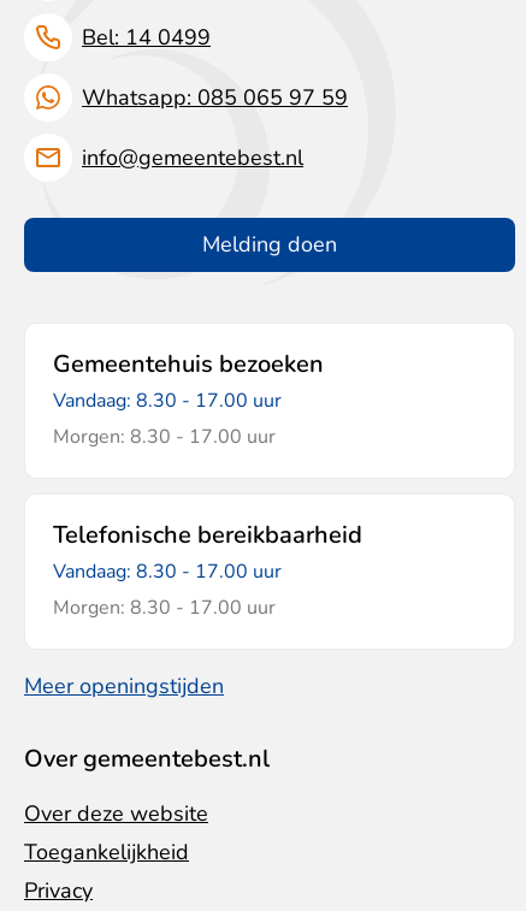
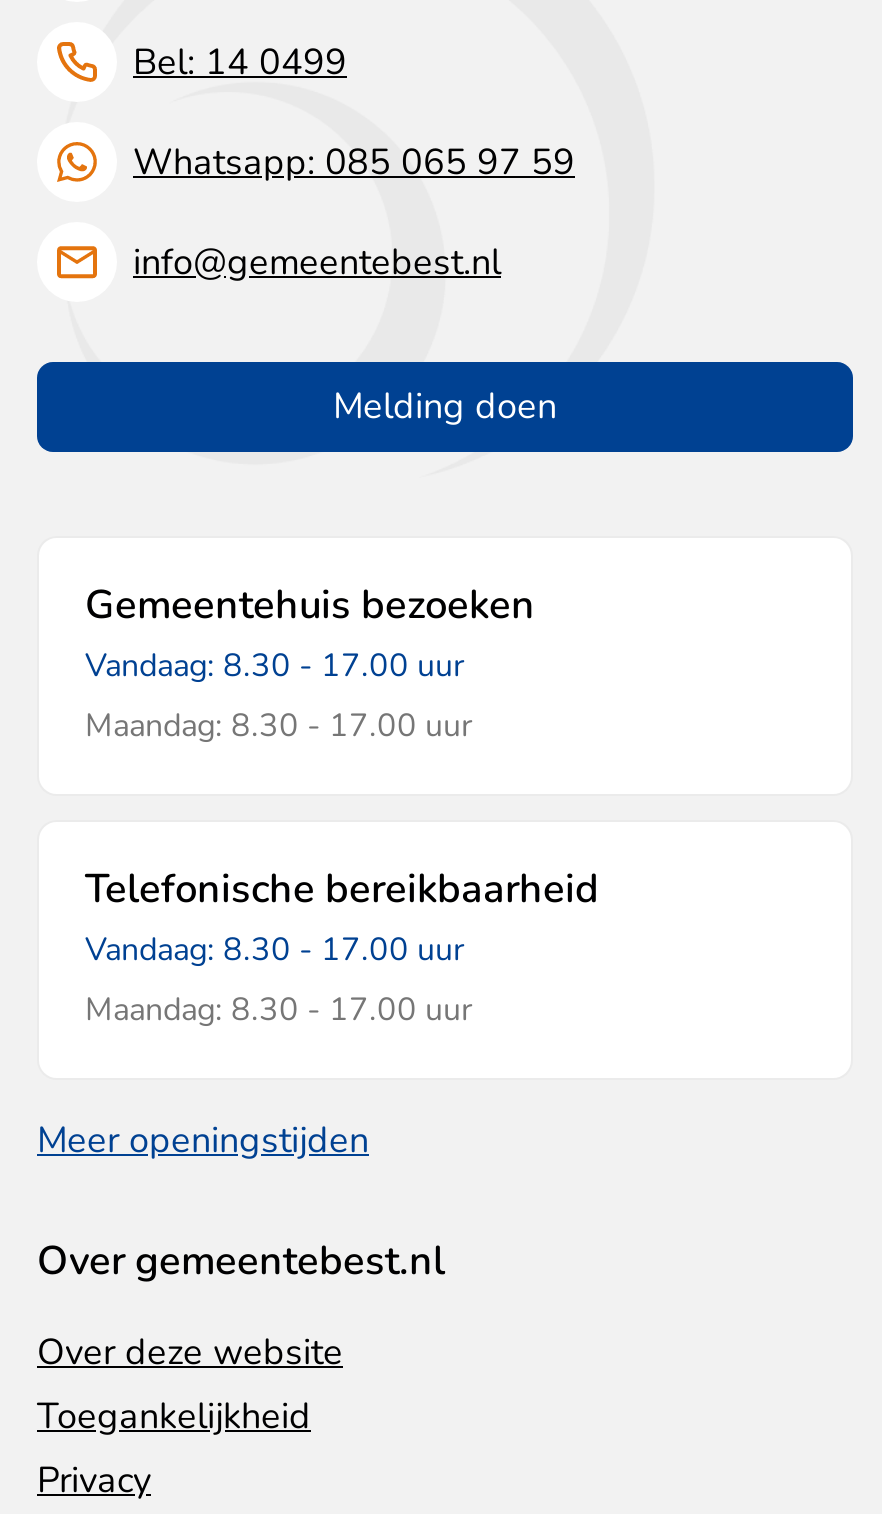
[53,424,276,450] Morgen: 8.30 - 17.00 uur -> [85,705,473,749] Maandag: 8.30 - 17.00 uur
[53,595,276,621] Morgen: 8.30 - 17.00 uur -> [85,989,473,1033] Maandag: 8.30 - 17.00 uur

